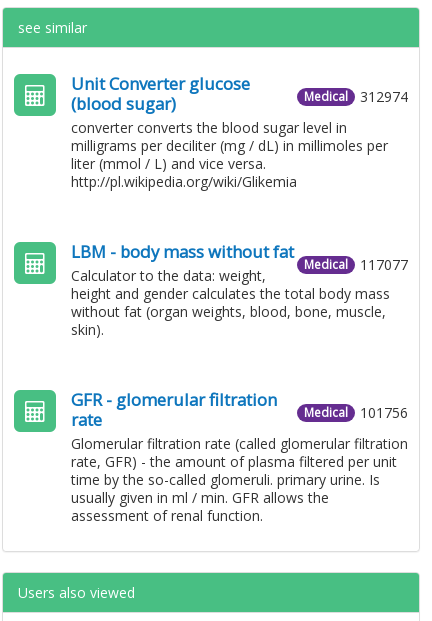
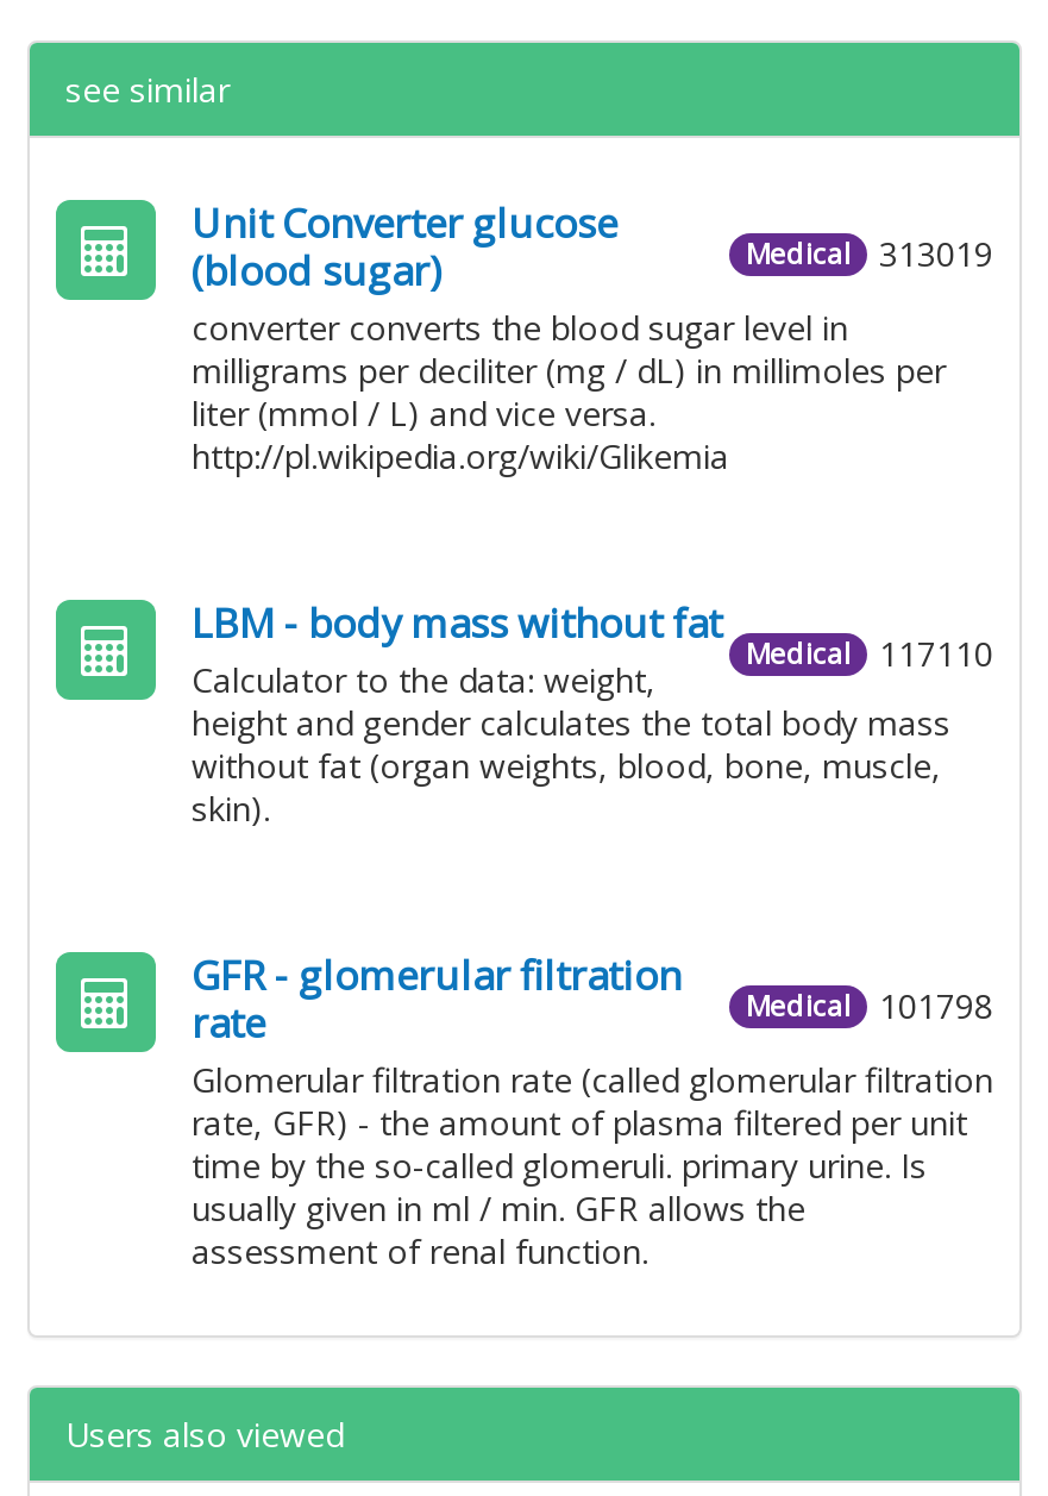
[304,87,408,106] Medical 312974 -> [746,231,993,276] Medical 313019
[304,255,408,274] Medical 117077 -> [746,631,993,676] Medical 117110
[304,403,408,422] Medical 101756 -> [746,983,993,1028] Medical 101798

